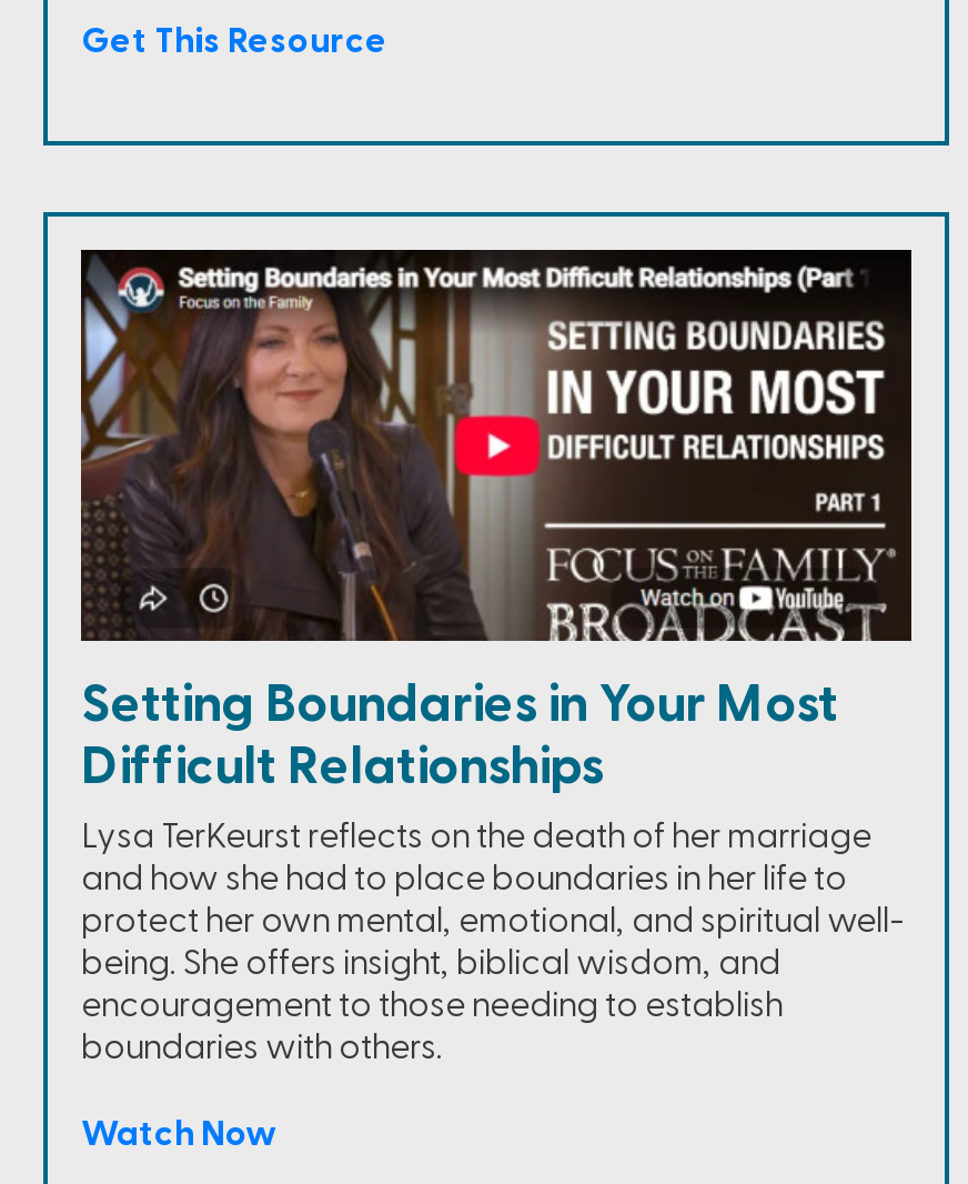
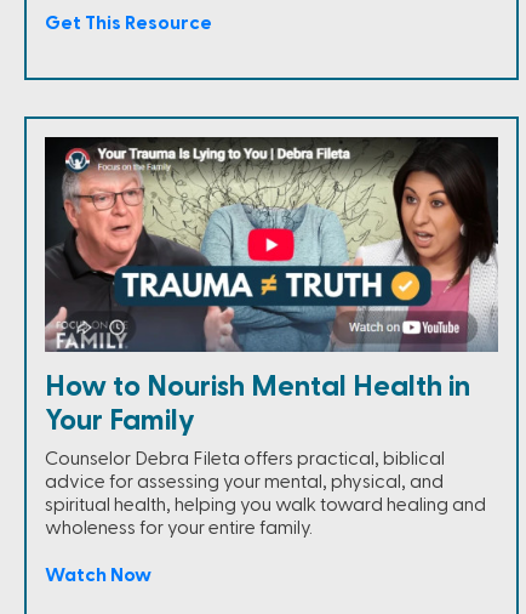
[81,252,914,794] [image] | Setting Boundaries in Your Most | Difficult Relationships -> [45,138,498,435] [image] | How to Nourish Mental Health in | Your Family
[81,819,905,1065] Lysa TerKeurst reflects on the death of her marriage | and how she had to place boundaries in her life to | protect her own mental, emotional, and spiritual well- | being. She offers insight, biblical wisdom, and | encouragement to those needing to establish | boundaries with others. -> [45,448,486,537] Counselor Debra Fileta offers practical, biblical | advice for assessing your mental, physical, and | spiritual health, helping you walk toward healing and | wholeness for your entire family.

